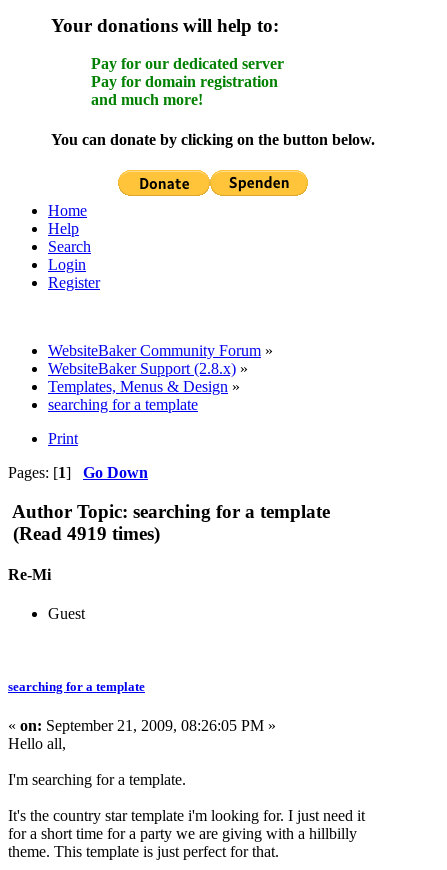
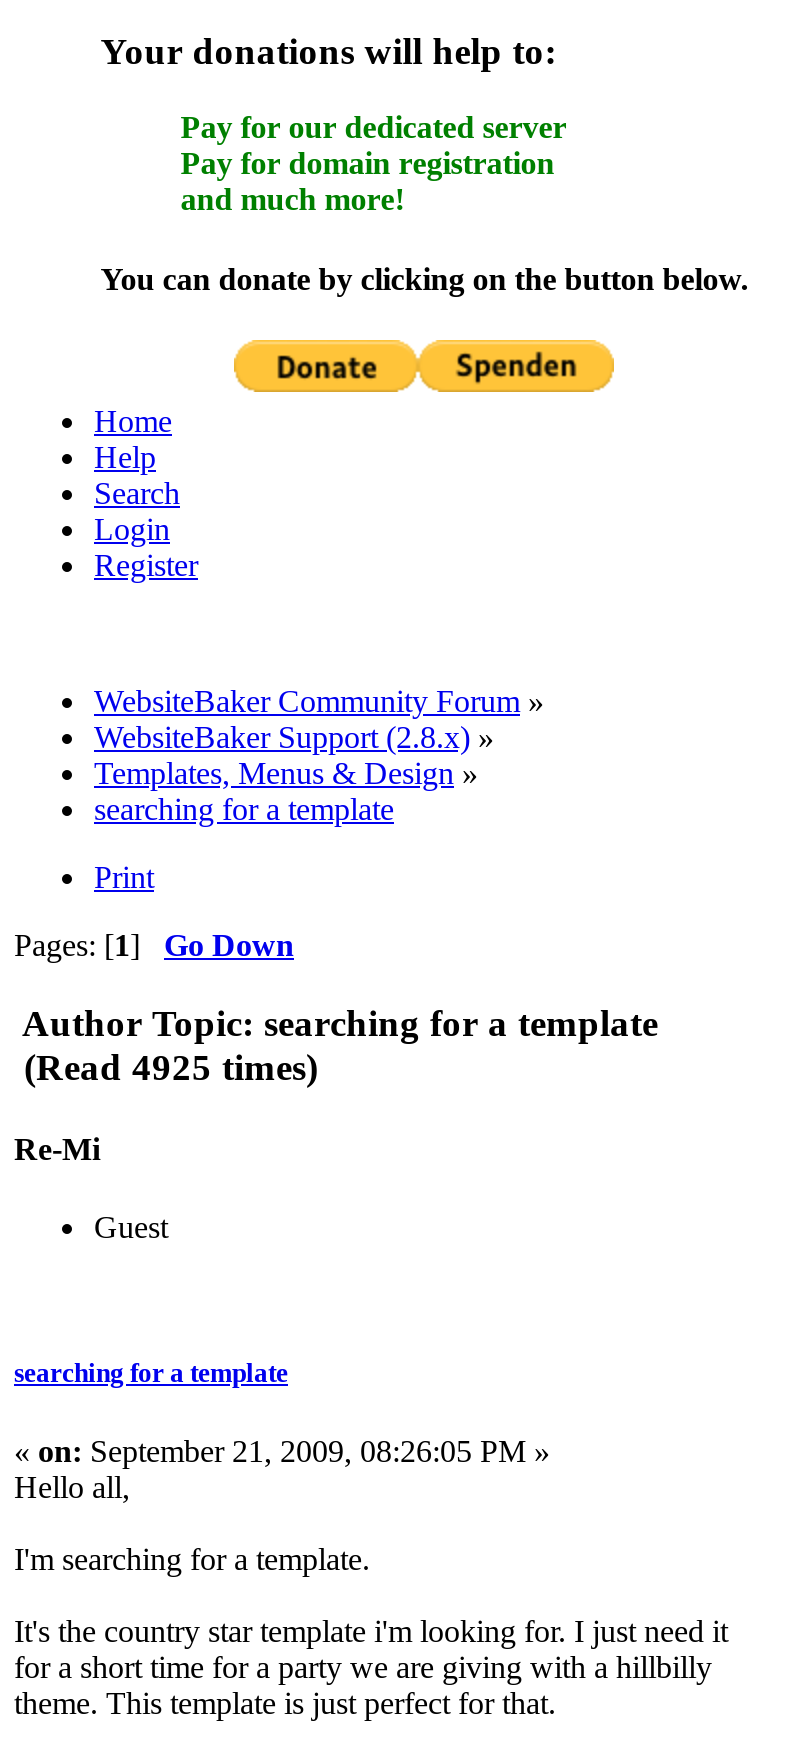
[8,523,160,544] (Read 4919 times) -> [14,1045,318,1087] (Read 4925 times)

